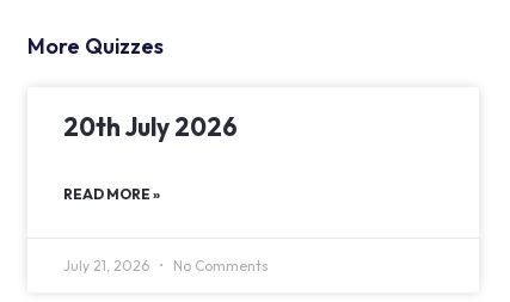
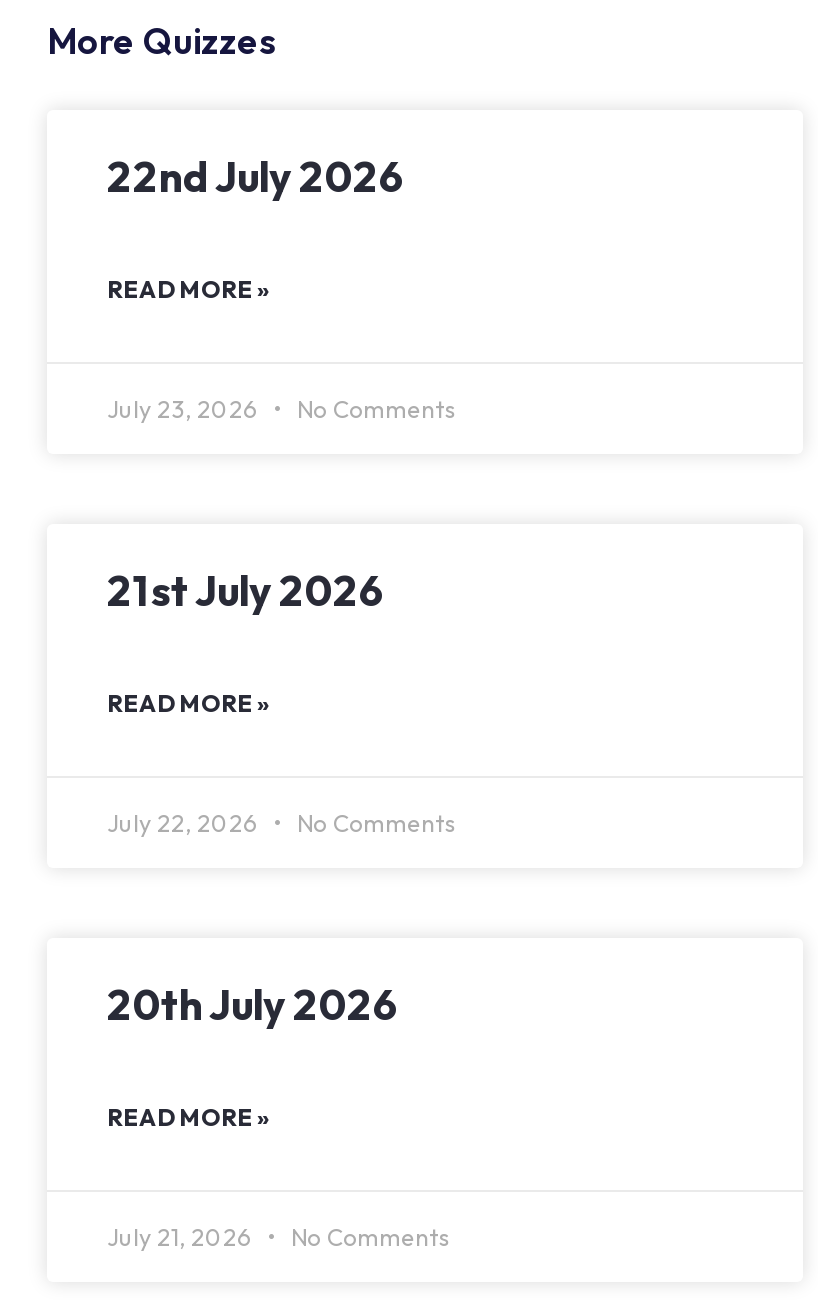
none -> [107,149,405,303] 22nd July 2026 | READ MORE »
none -> [107,393,457,423] July 23, 2026 | No Comments
none -> [107,563,385,717] 21st July 2026 | READ MORE »
none -> [107,807,457,837] July 22, 2026 | No Comments

